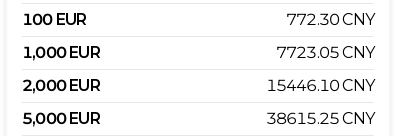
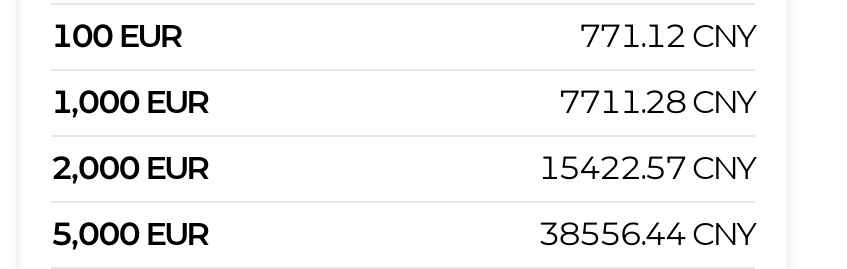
[286,10,374,29] 772.30 CNY -> [579,17,755,55] 771.12 CNY
[276,43,374,62] 7723.05 CNY -> [559,83,755,121] 7711.28 CNY
[266,76,374,95] 15446.10 CNY -> [538,149,755,187] 15422.57 CNY
[266,109,374,128] 38615.25 CNY -> [538,215,755,253] 38556.44 CNY

